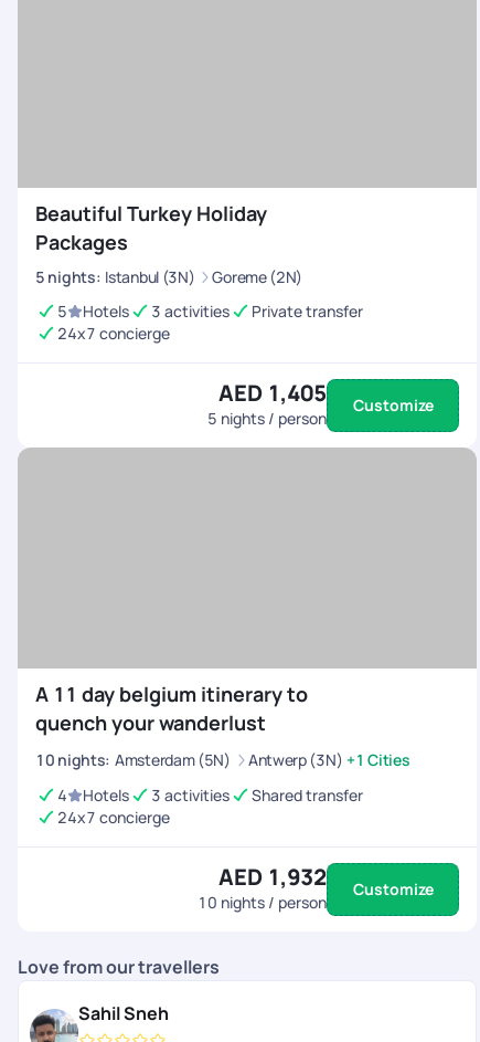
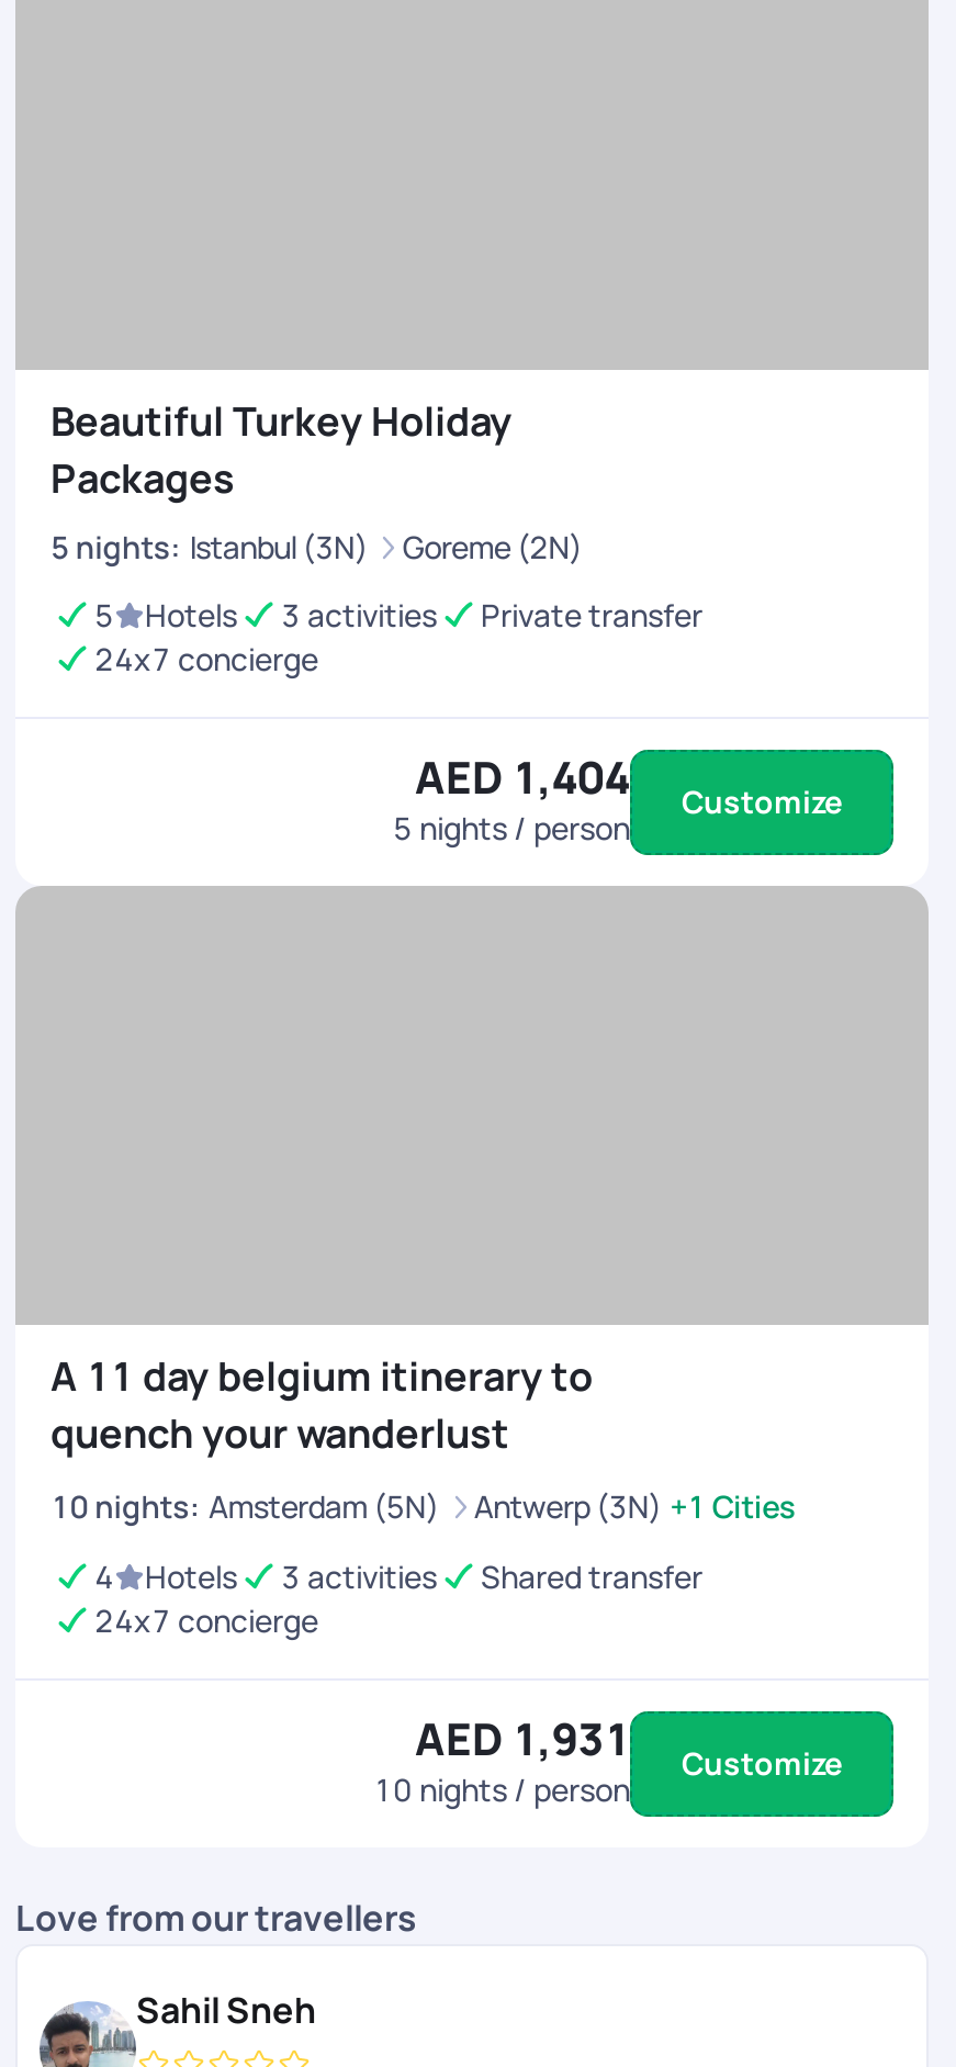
[218,378,433,415] AED 1,405 Customize -> [415,748,842,822] AED 1,404 Customize
[218,862,433,899] AED 1,932 Customize -> [415,1709,842,1784] AED 1,931 Customize

